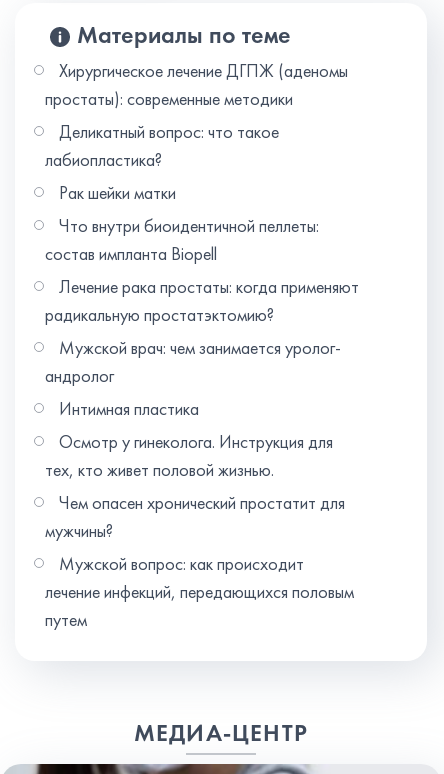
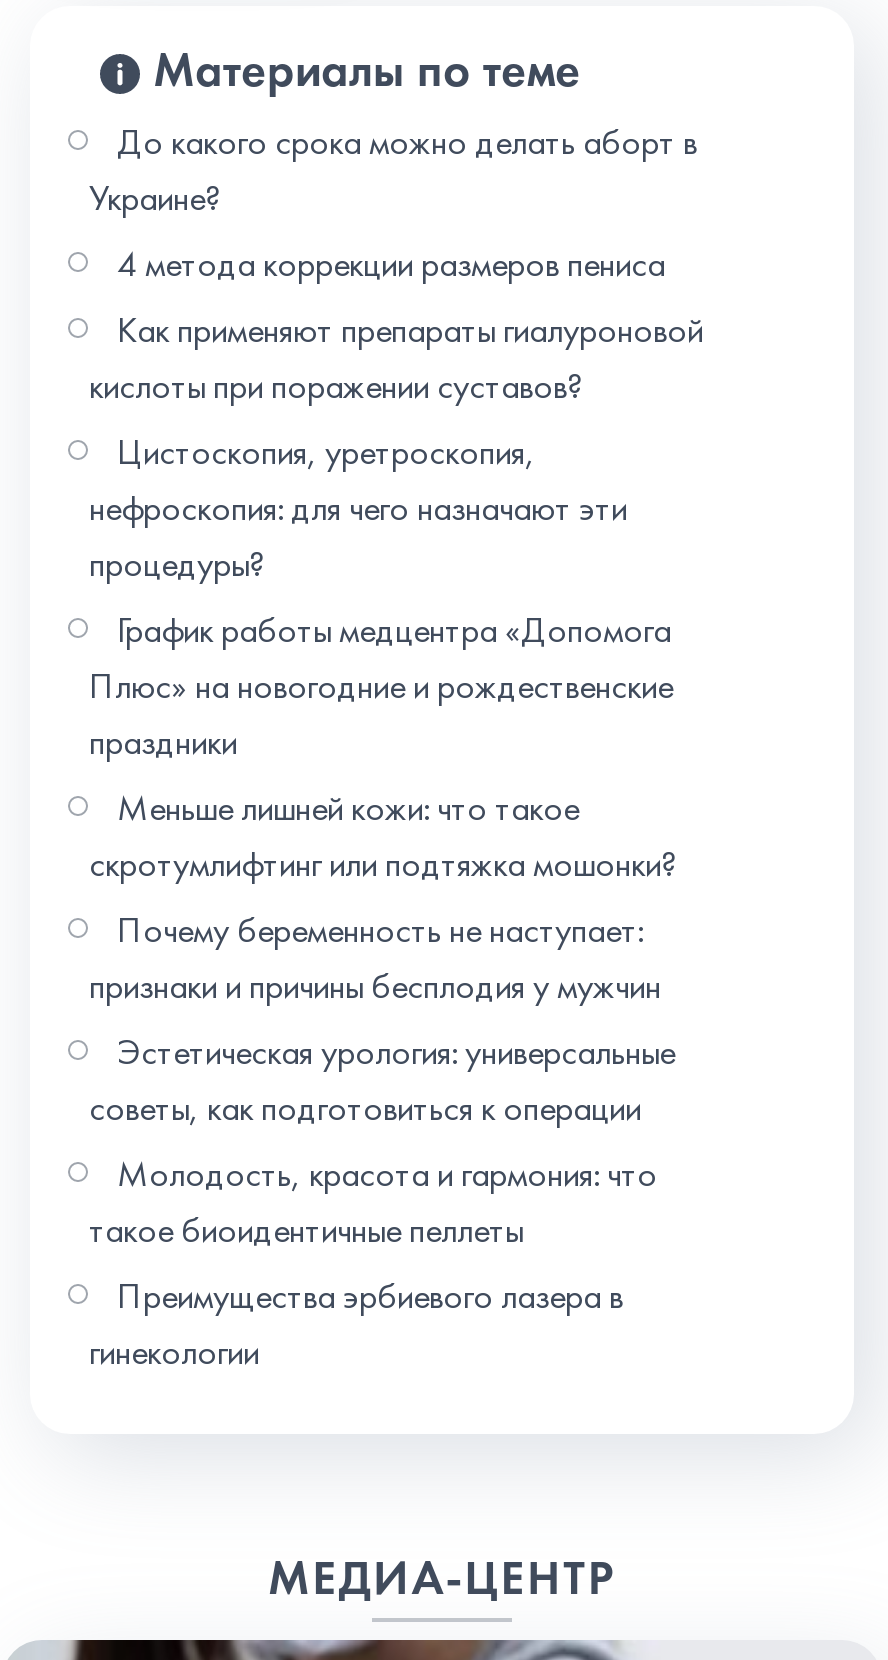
[44,64,358,630] Хирургическое лечение ДГПЖ (аденомы | простаты): современные методики | Деликатный вопрос: что такое | лабиопластика? | Рак шейки матки | Что внутри биоидентичной пеллеты: | состав импланта Biopell | Лечение рака простаты: когда применяют | радикальную простатэктомию? | Мужской врач: чем занимается уролог- | андролог | Интимная пластика | Осмотр у гинеколога. Инструкция для | тех, кто живет половой жизнью. | Чем опасен хронический простатит для | мужчины? | Мужской вопрос: как происходит | лечение инфекций, передающихся половым | путем -> [89,128,703,1372] До какого срока можно делать аборт в | Украине? | 4 метода коррекции размеров пениса | Как применяют препараты гиалуроновой | кислоты при поражении суставов? | Цистоскопия, уретроскопия, | нефроскопия: для чего назначают эти | процедуры? | График работы медцентра «Допомога | Плюс» на новогодние и рождественские | праздники | Меньше лишней кожи: что такое | скротумлифтинг или подтяжка мошонки? | Почему беременность не наступает: | признаки и причины бесплодия у мужчин | Эстетическая урология: универсальные | советы, как подготовиться к операции | Молодость, красота и гармония: что | такое биоидентичные пеллеты | Преимущества эрбиевого лазера в | гинекологии

